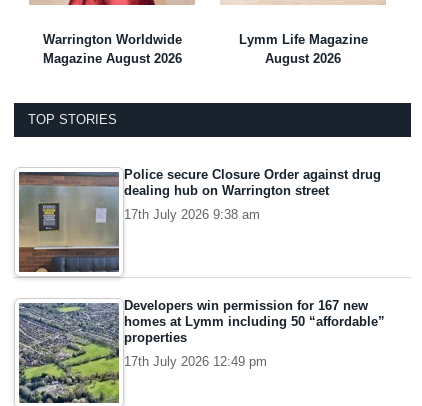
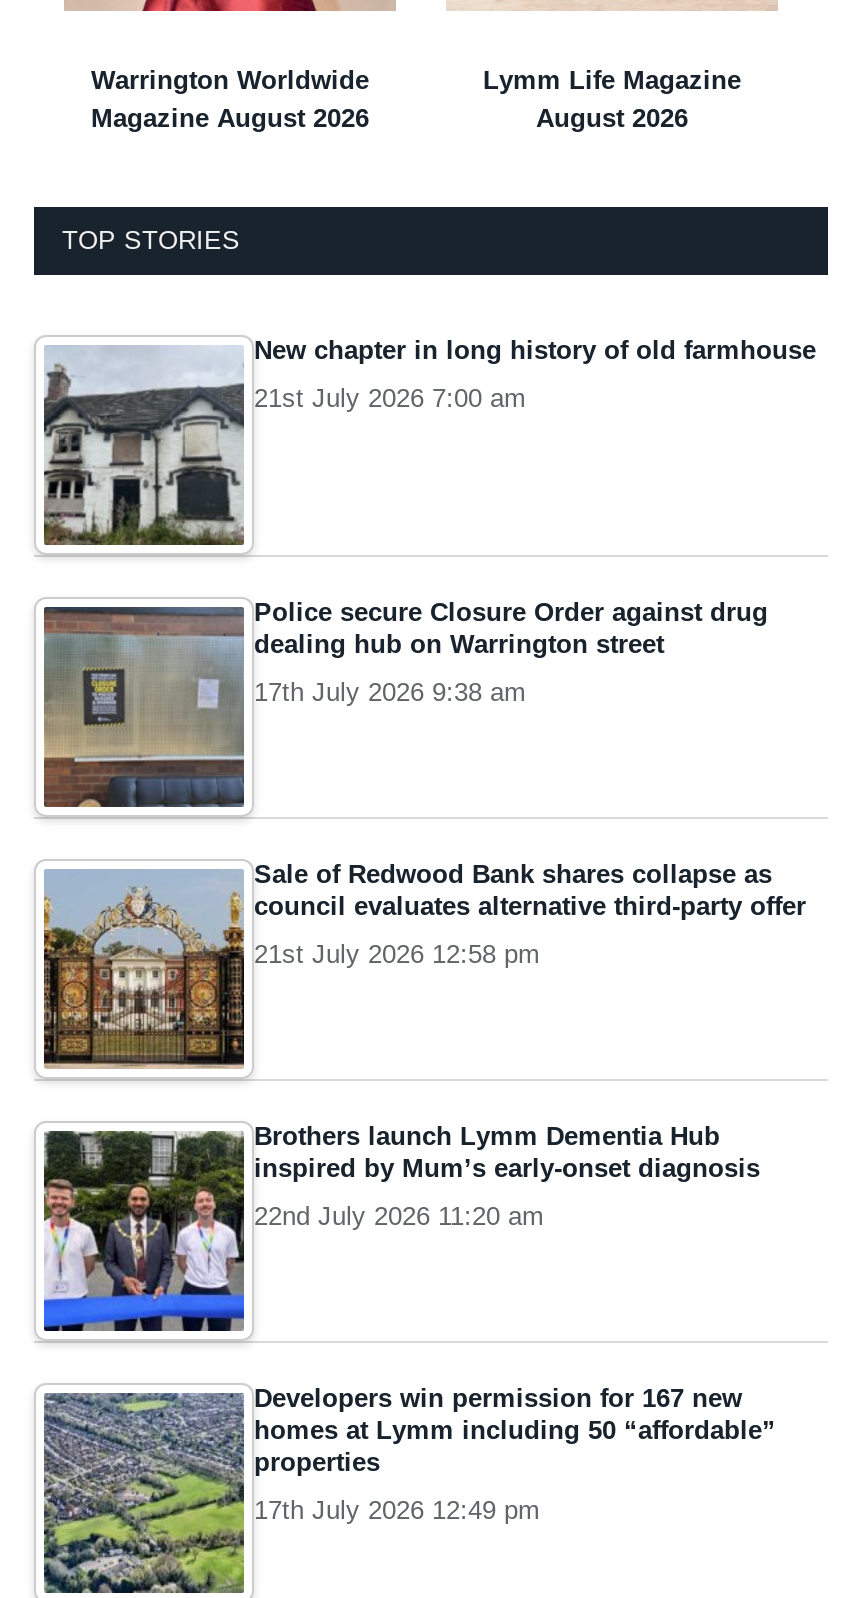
none -> [44,334,816,546] [image] | New chapter in long history of old farmhouse | 21st July 2026 7:00 am
none -> [42,858,806,1082] [image] | Sale of Redwood Bank shares collapse as | council evaluates alternative third-party offer | 21st July 2026 12:58 pm
none -> [42,1120,760,1332] [image] | Brothers launch Lymm Dementia Hub | inspired by Mum’s early-onset diagnosis | 22nd July 2026 11:20 am

